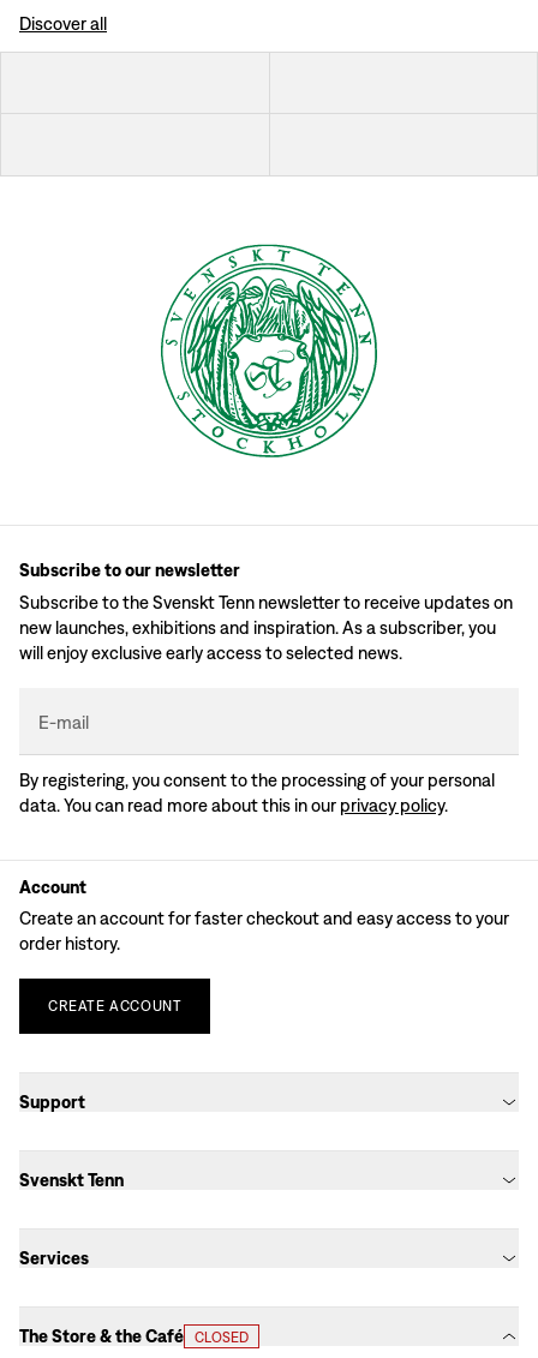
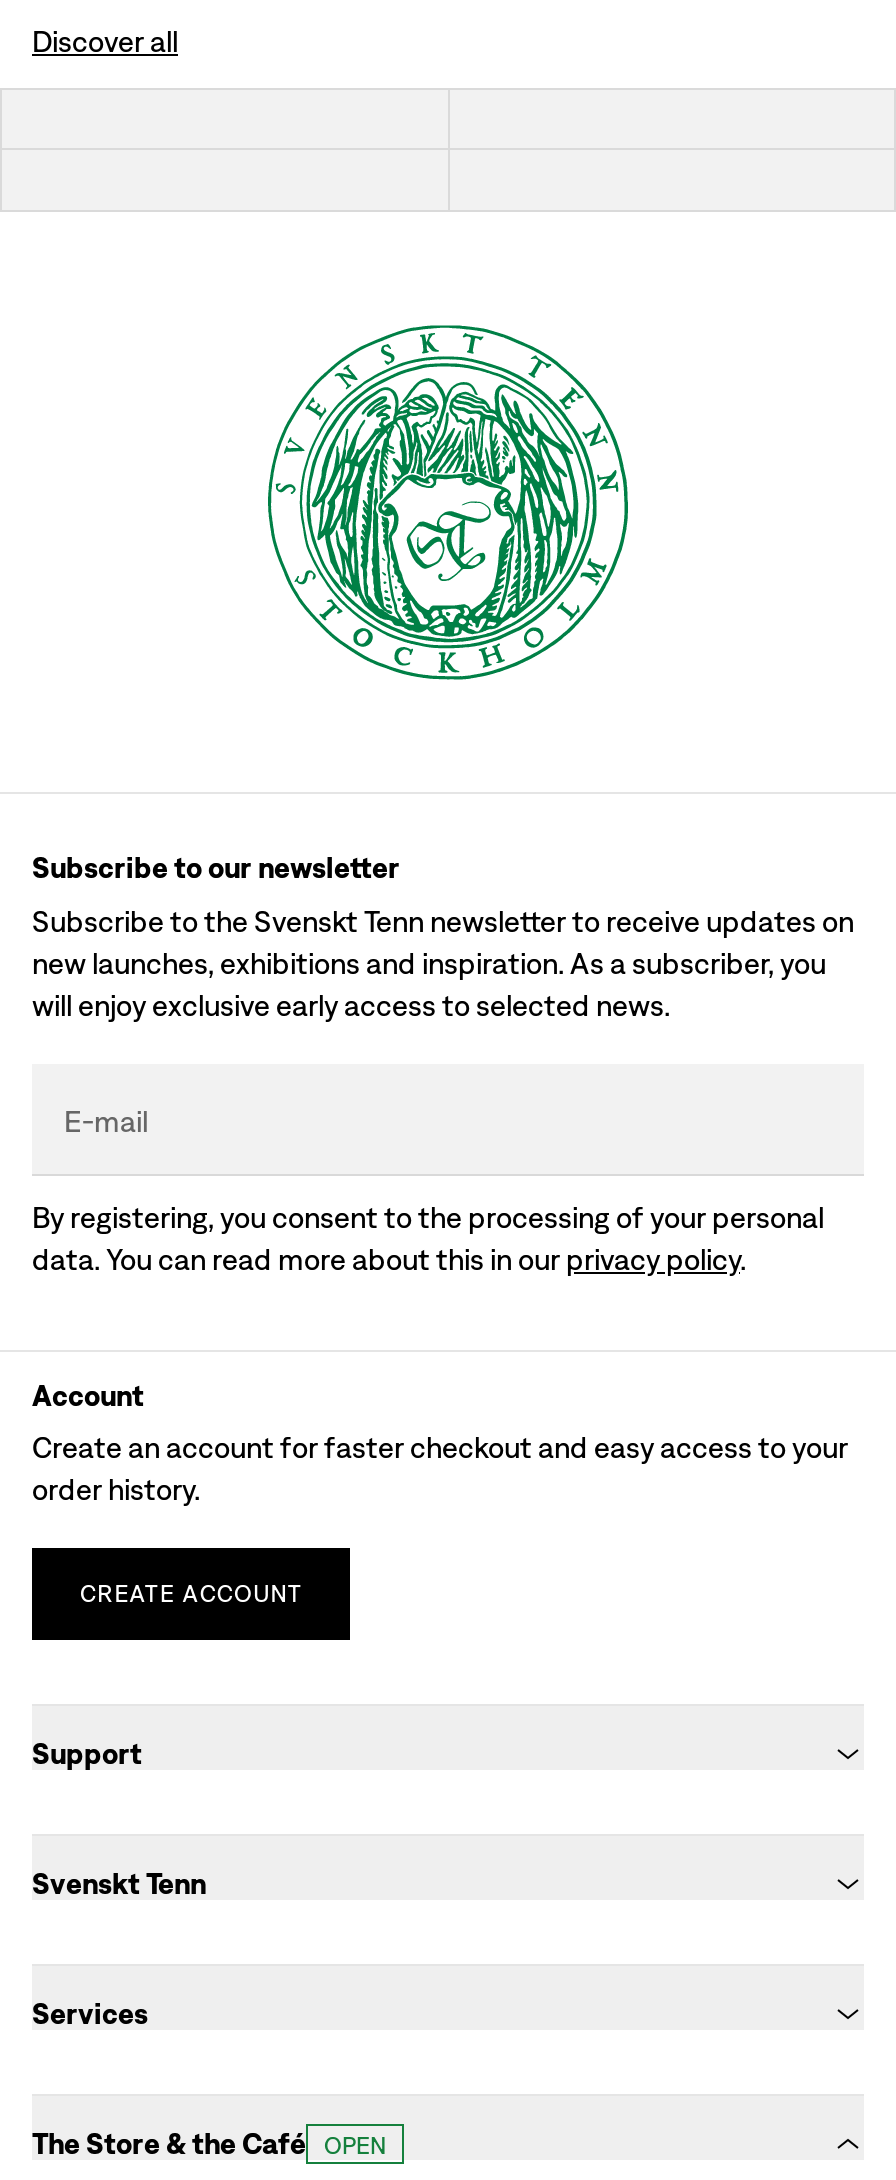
[195,1329,249,1346] CLOSED -> [324,2131,386,2159] OPEN

